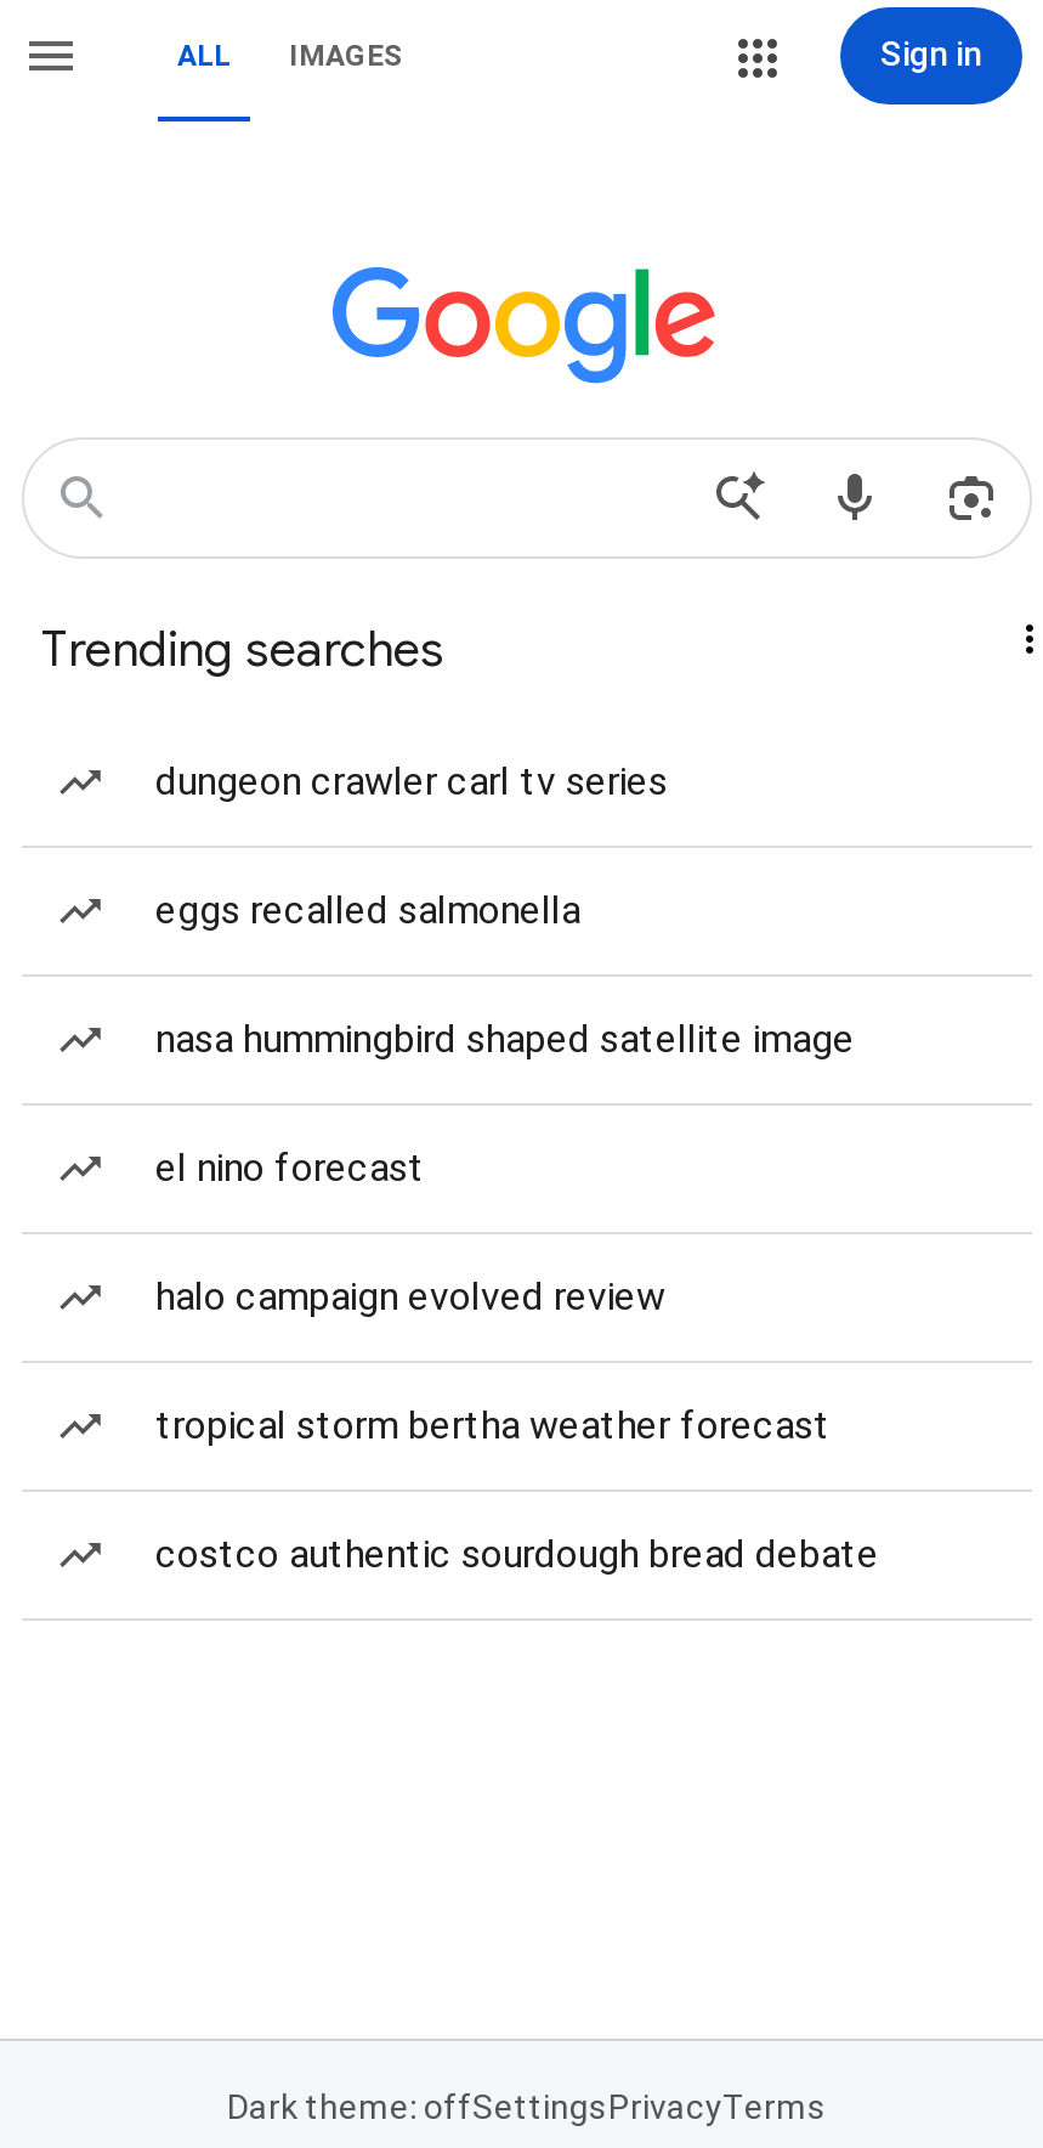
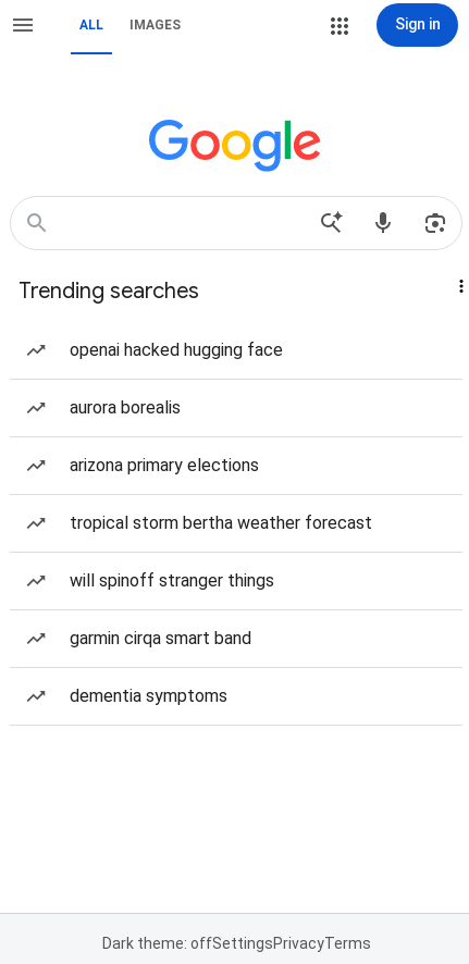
[155,758,855,1319] dungeon crawler carl tv series | eggs recalled salmonella | nasa hummingbird shaped satellite image | el nino forecast | halo campaign evolved review -> [70,339,283,475] openai hacked hugging face | aurora borealis | arizona primary elections
moved [155,1402,831,1448] -> [70,512,372,533]: tropical storm bertha weather forecast
[155,1531,879,1577] costco authentic sourdough bread debate -> [70,570,274,706] will spinoff stranger things | garmin cirqa smart band | dementia symptoms

